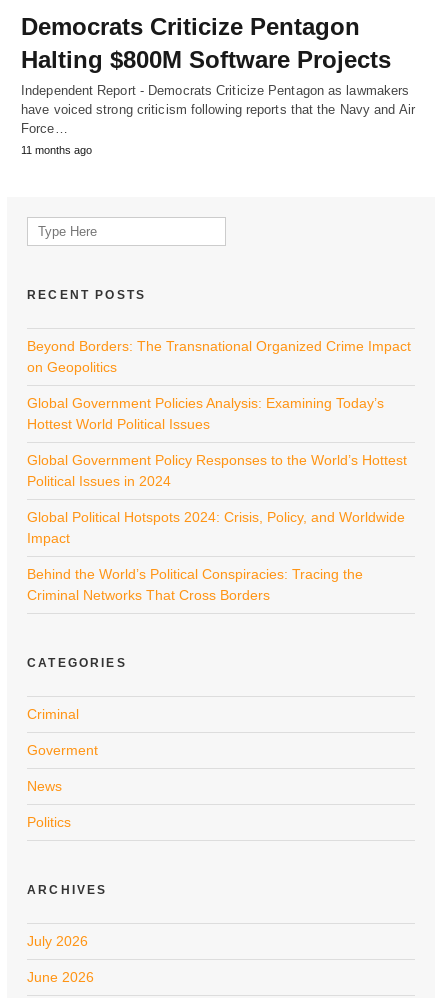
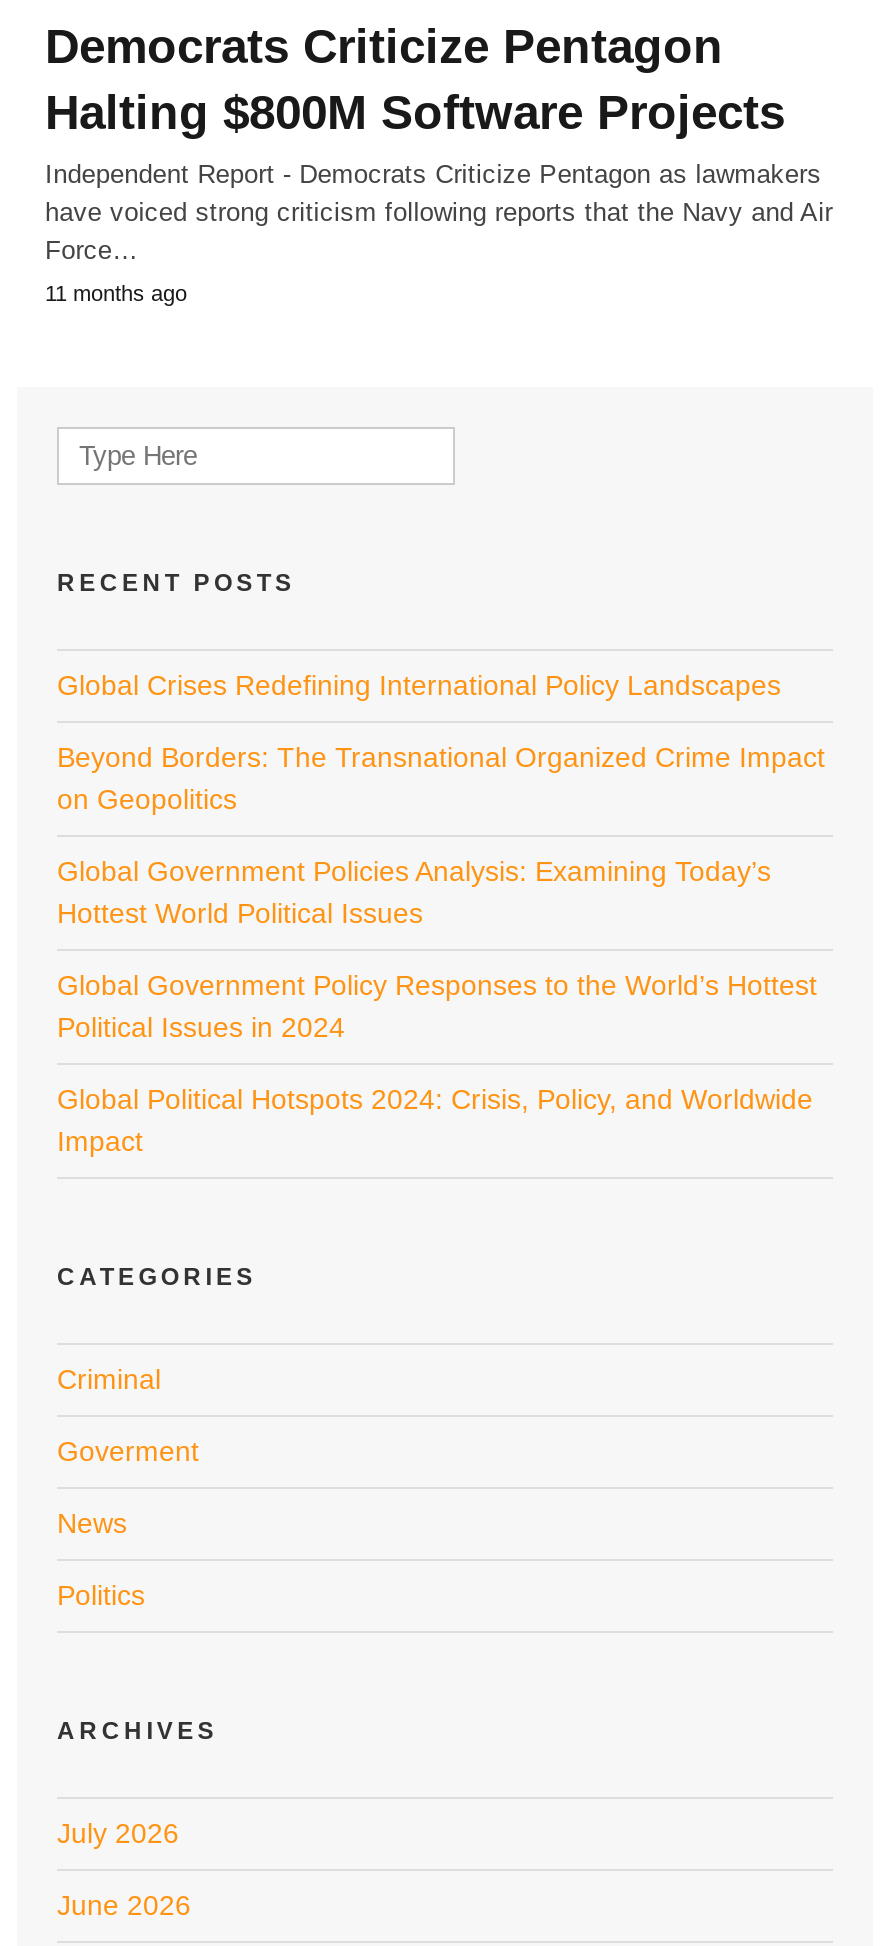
none -> [57,668,781,700] Global Crises Redefining International Policy Landscapes
moved [27,337,411,545] -> [57,740,825,1156]: Beyond Borders: The Transnational Organized Crime Impact | on Geopolitics | Global Government Policies Analysis: Examining Today’s | Hottest World Political Issues | Global Government Policy Responses to the World’s Hottest | Political Issues in 2024 | Global Political Hotspots 2024: Crisis, Policy, and Worldwide | Impact
[27,565,363,602] Behind the World’s Political Conspiracies: Tracing the | Criminal Networks That Cross Borders -> none

